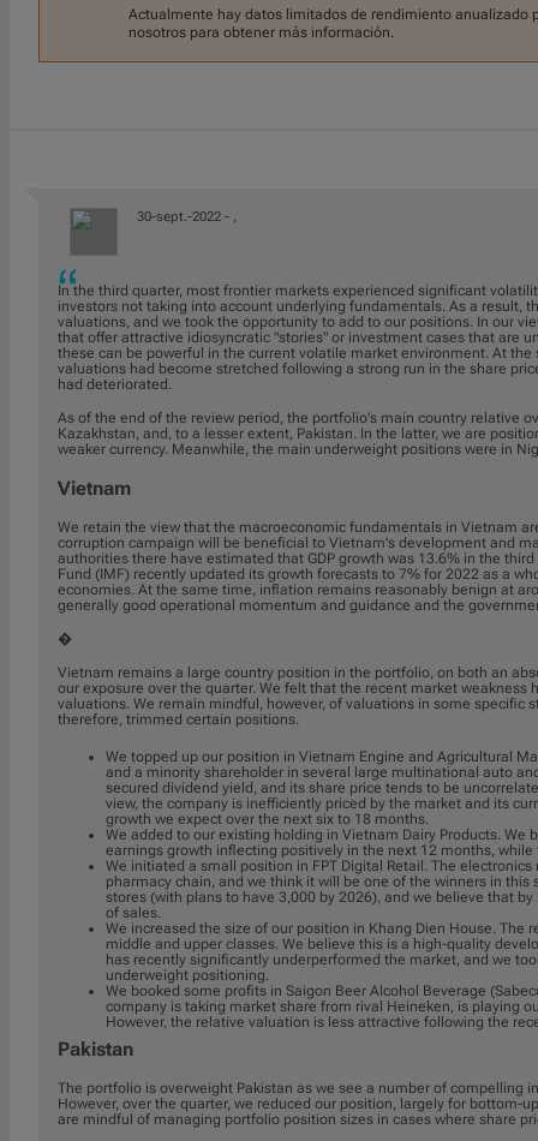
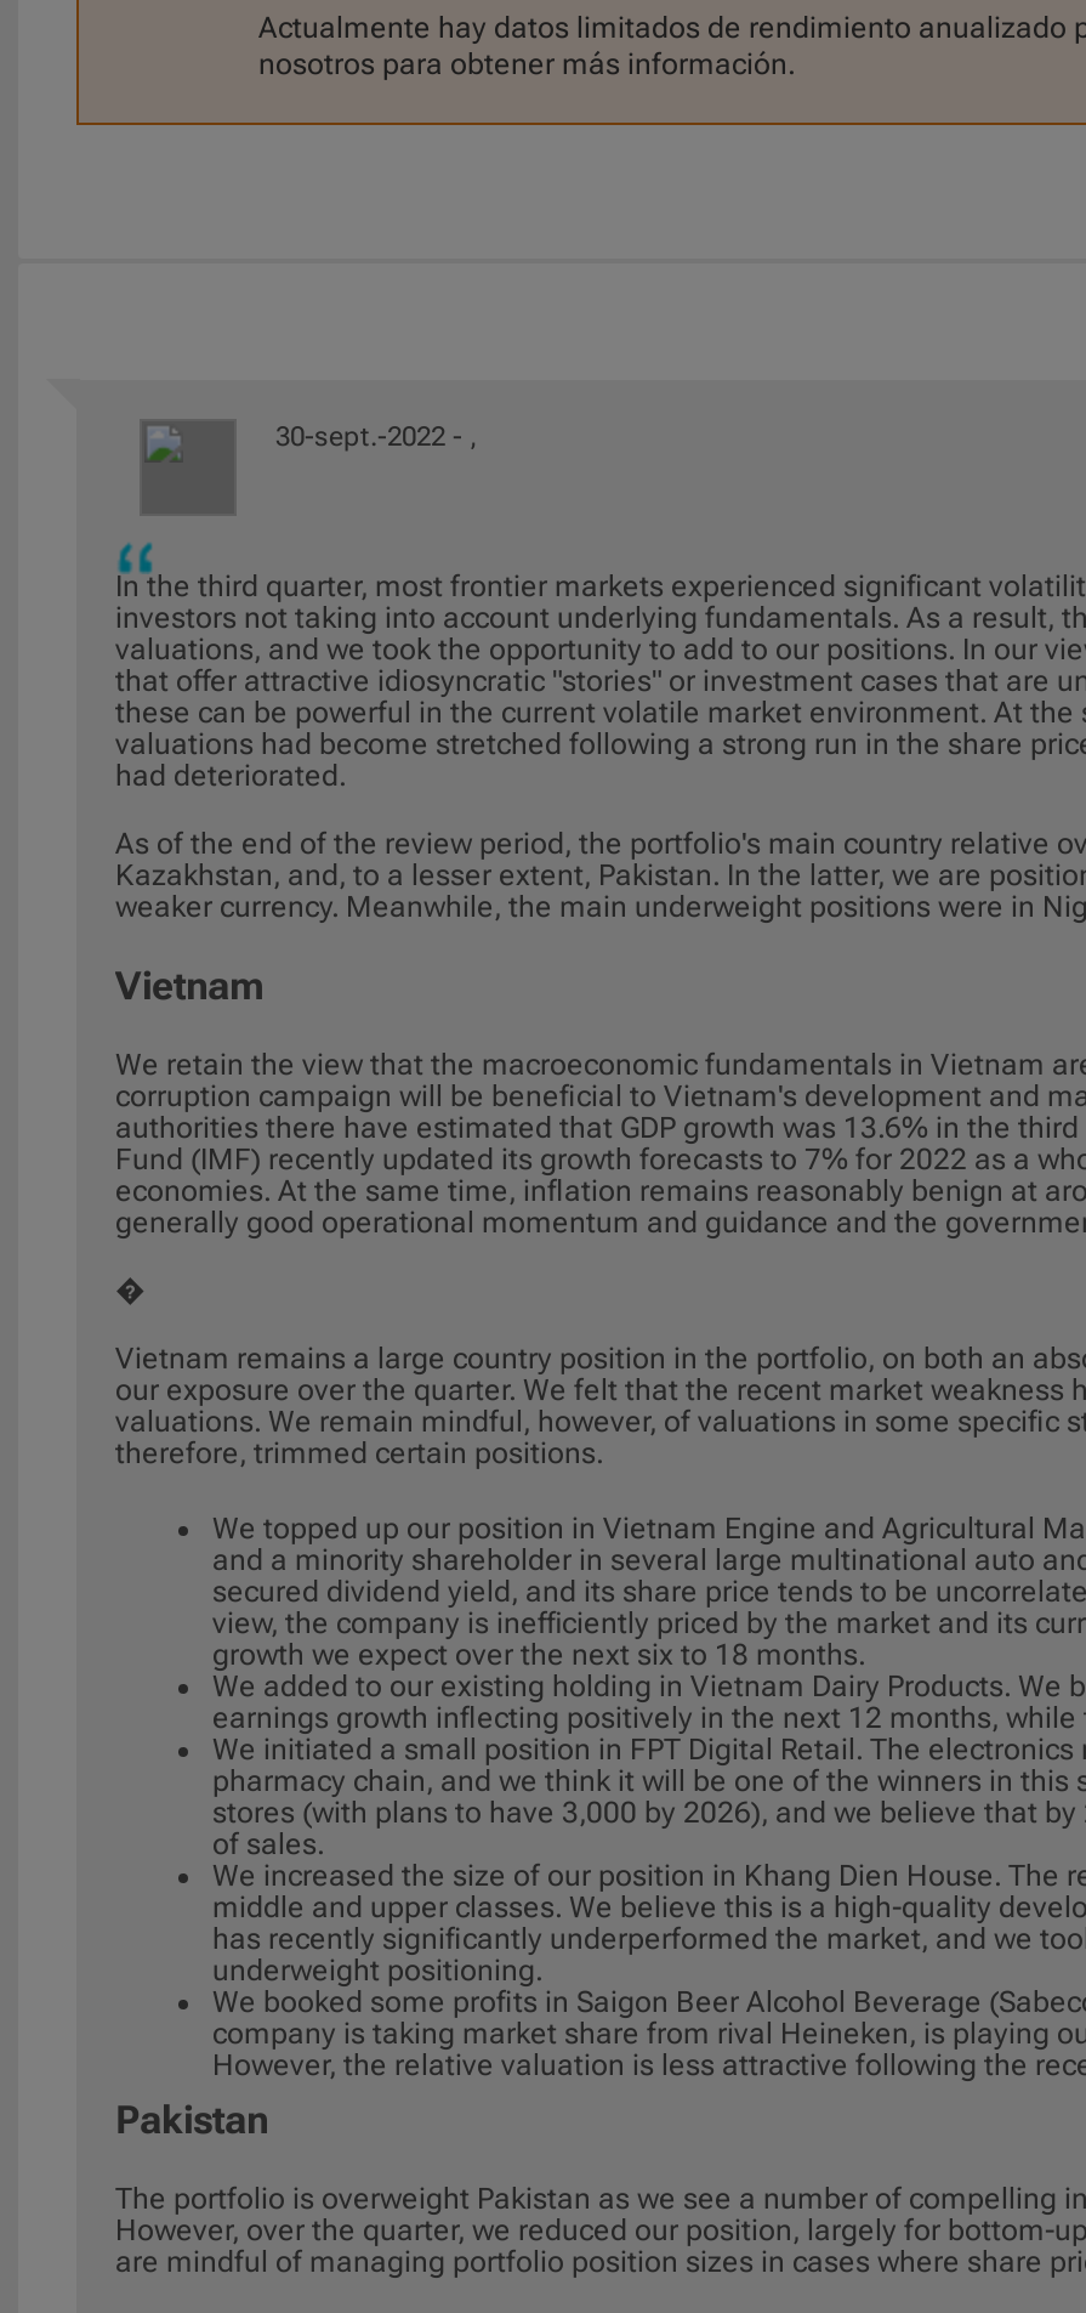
[137,209,237,225] 30-sept.-2022 -, -> [275,422,477,453] 30-sept.-2022 - ,

